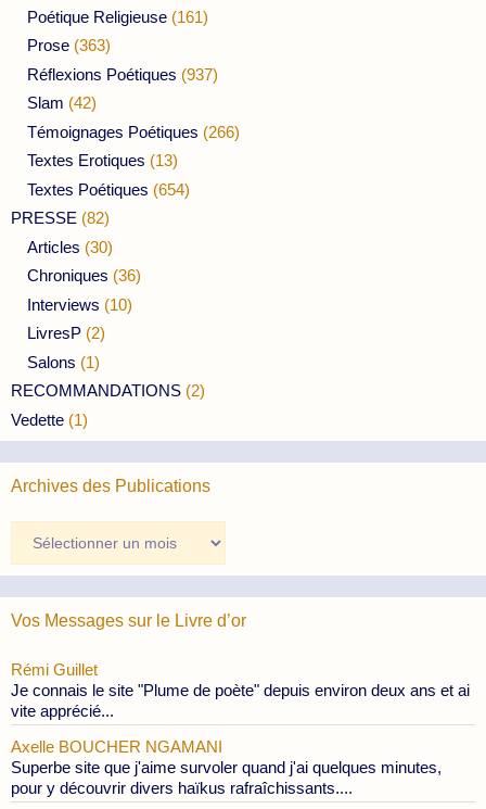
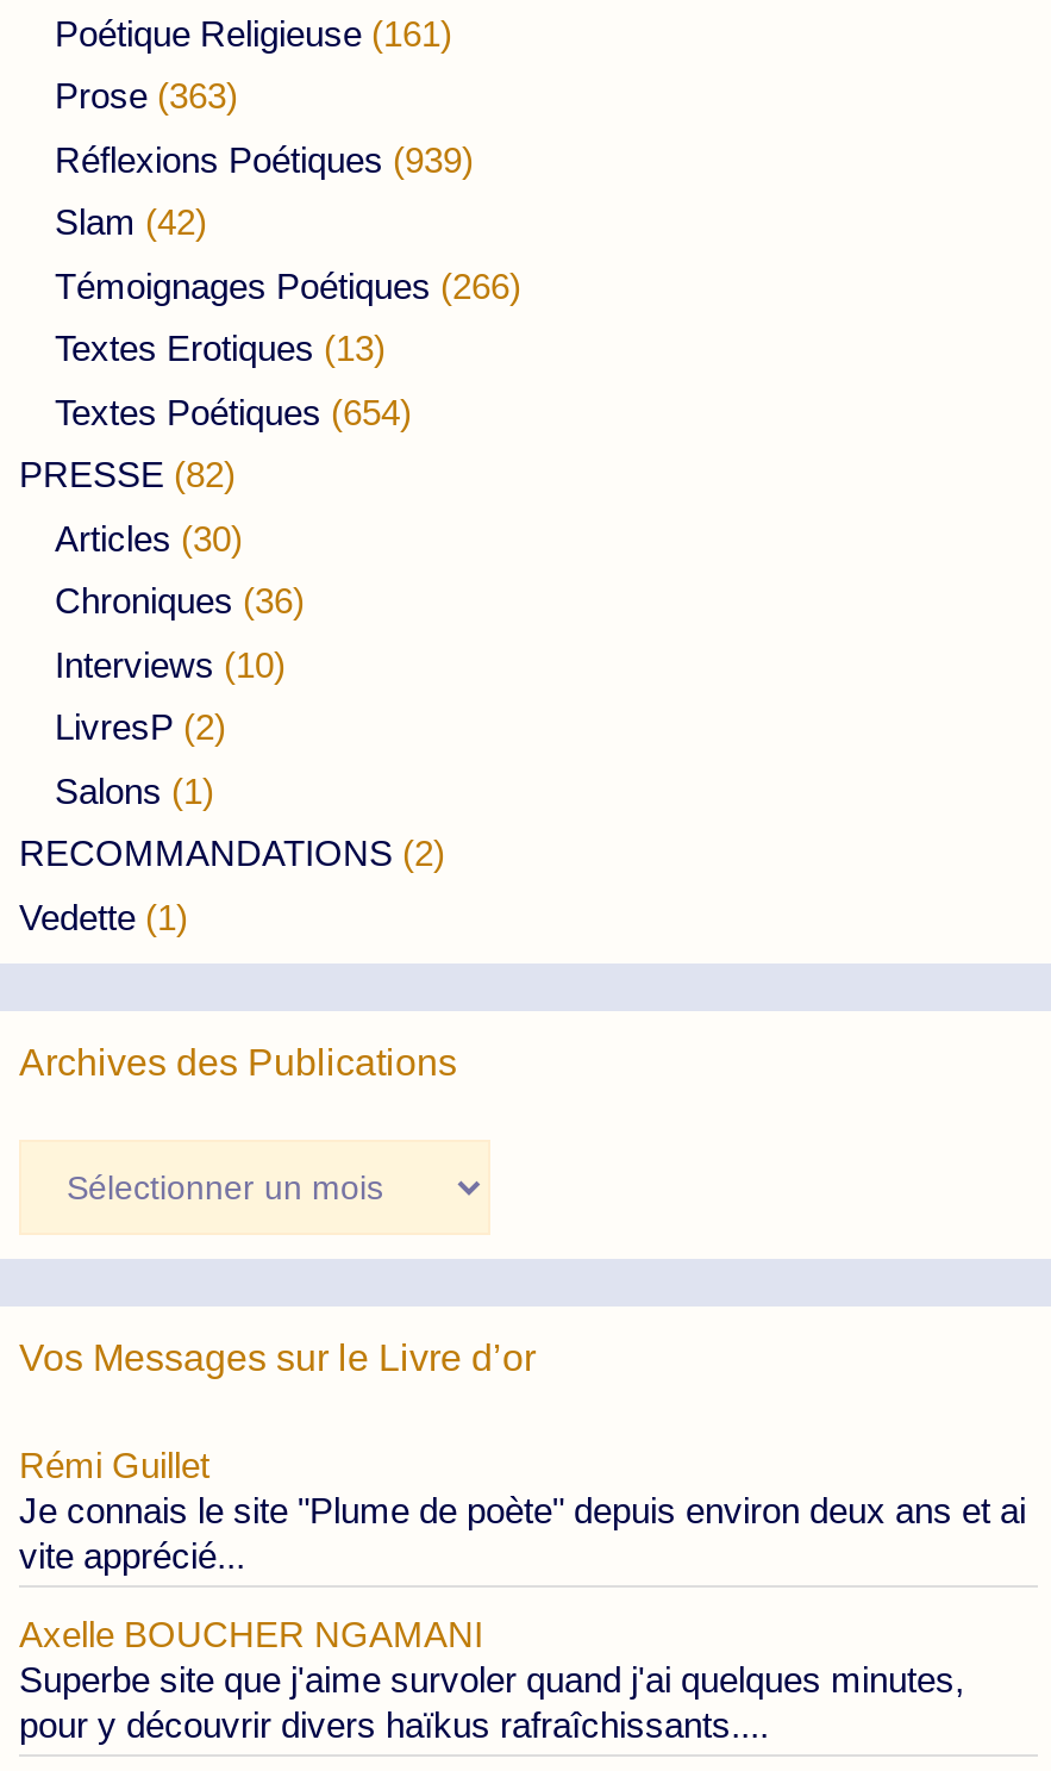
[27,65,218,84] Réflexions Poétiques (937) -> [55,139,474,180] Réflexions Poétiques (939)

